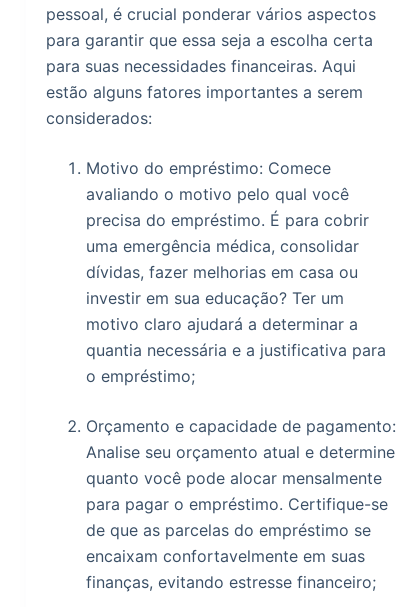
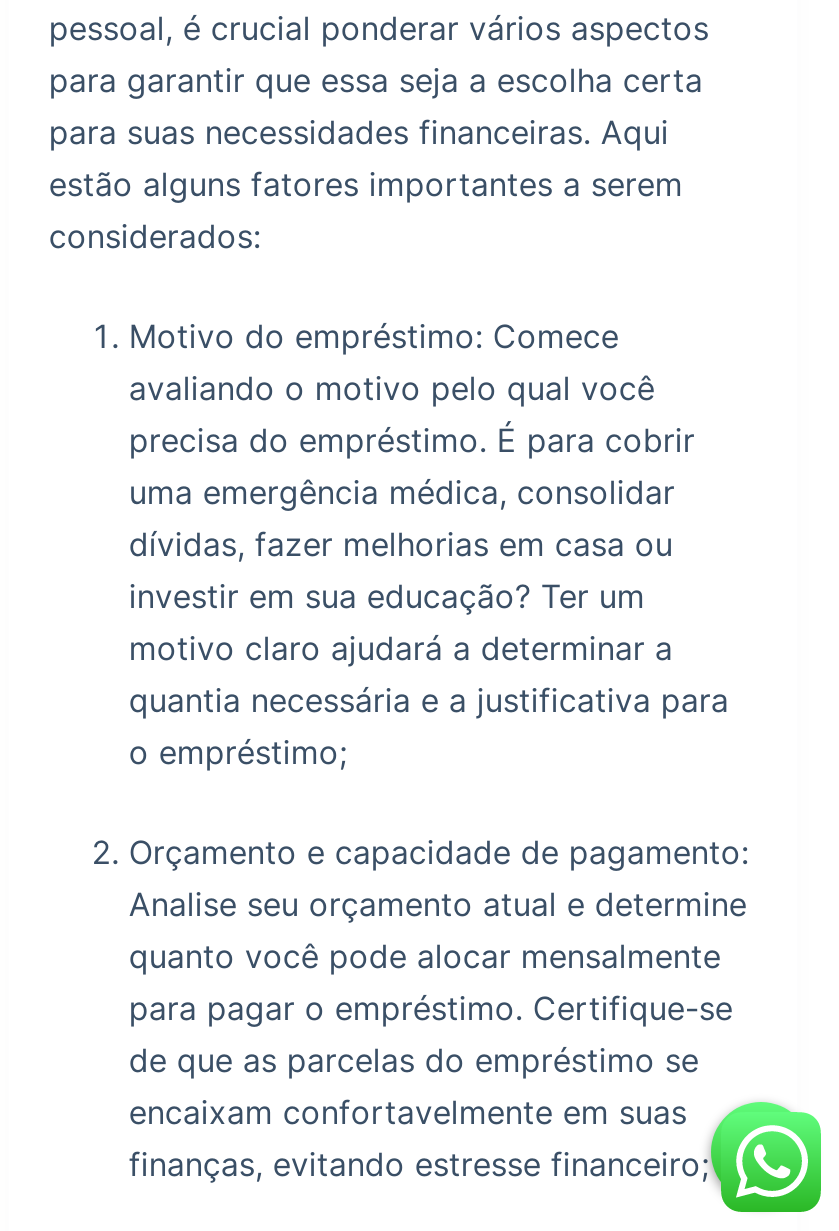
none -> [707,1098,823,1216] [image]

